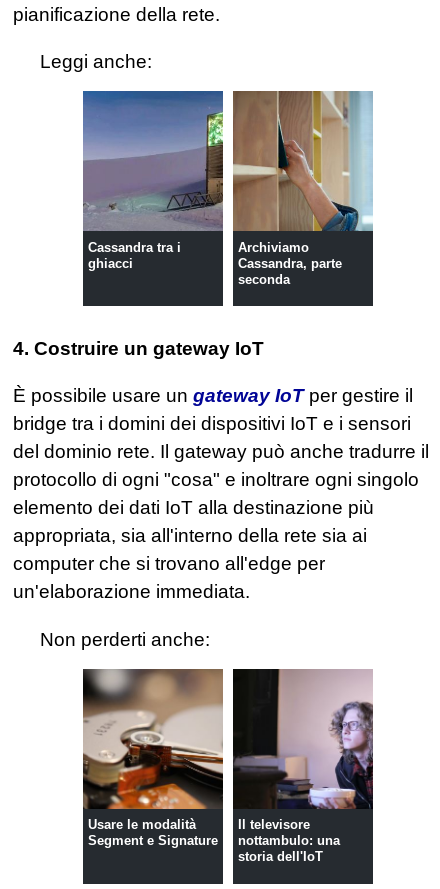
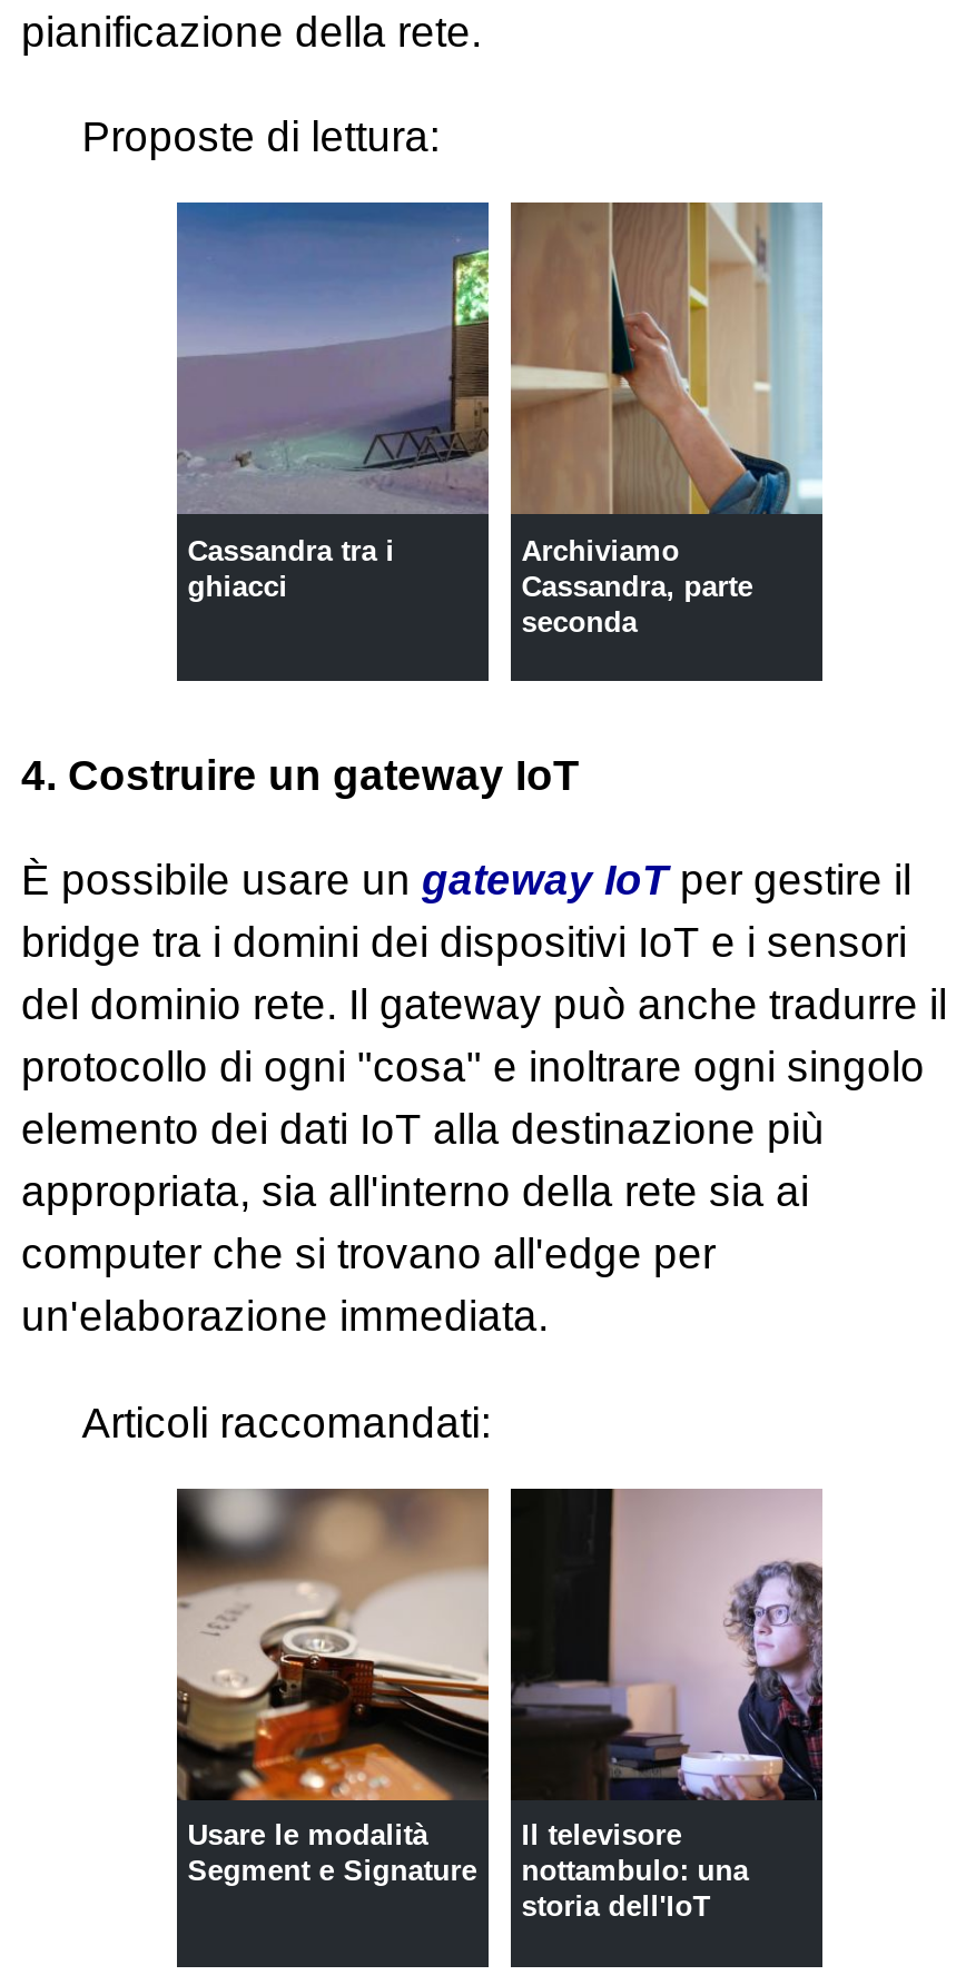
[40,51,152,72] Leggi anche: -> [82,113,440,160] Proposte di lettura:
[40,628,210,649] Non perderti anche: -> [82,1399,491,1445] Articoli raccomandati:

